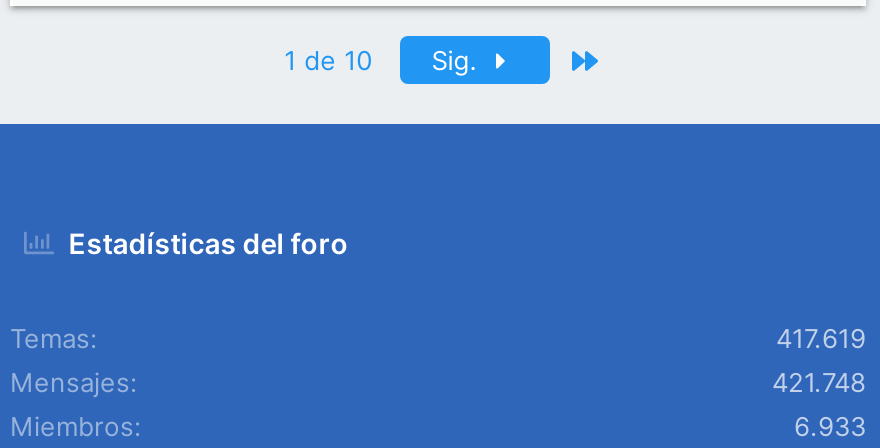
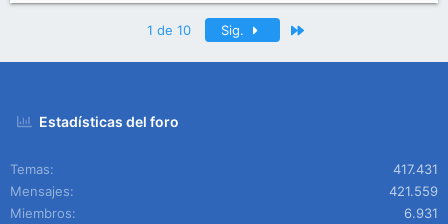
[776,322,866,354] 417.619 -> [393,161,438,177] 417.431
[772,366,866,398] 421.748 -> [389,183,438,199] 421.559
[794,410,866,442] 6.933 -> [404,205,438,221] 6.931

